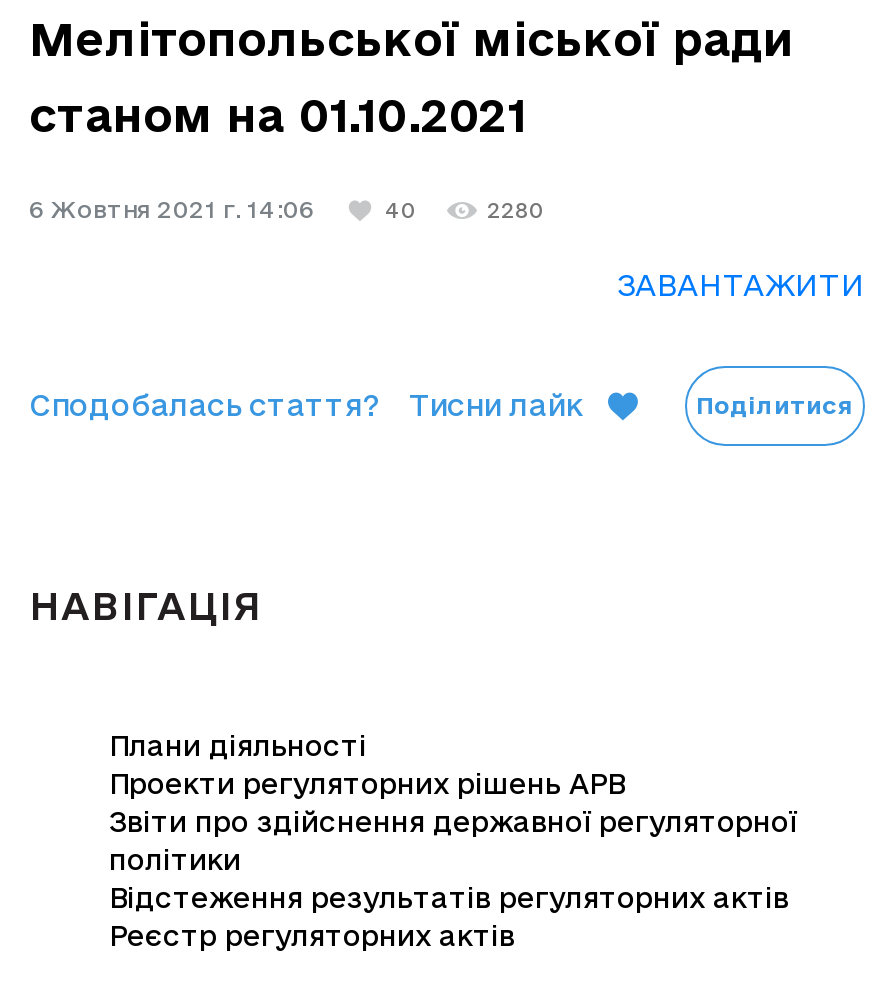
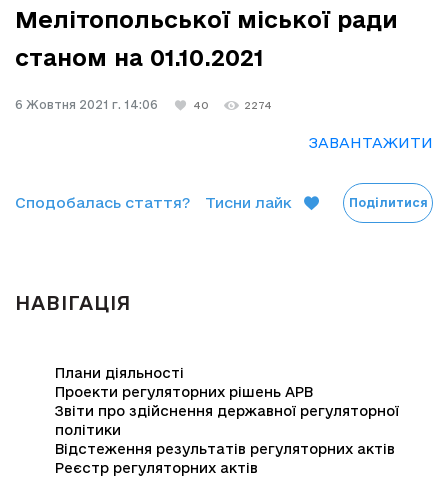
[487,197,545,221] 2280 -> [244,99,272,111] 2274

